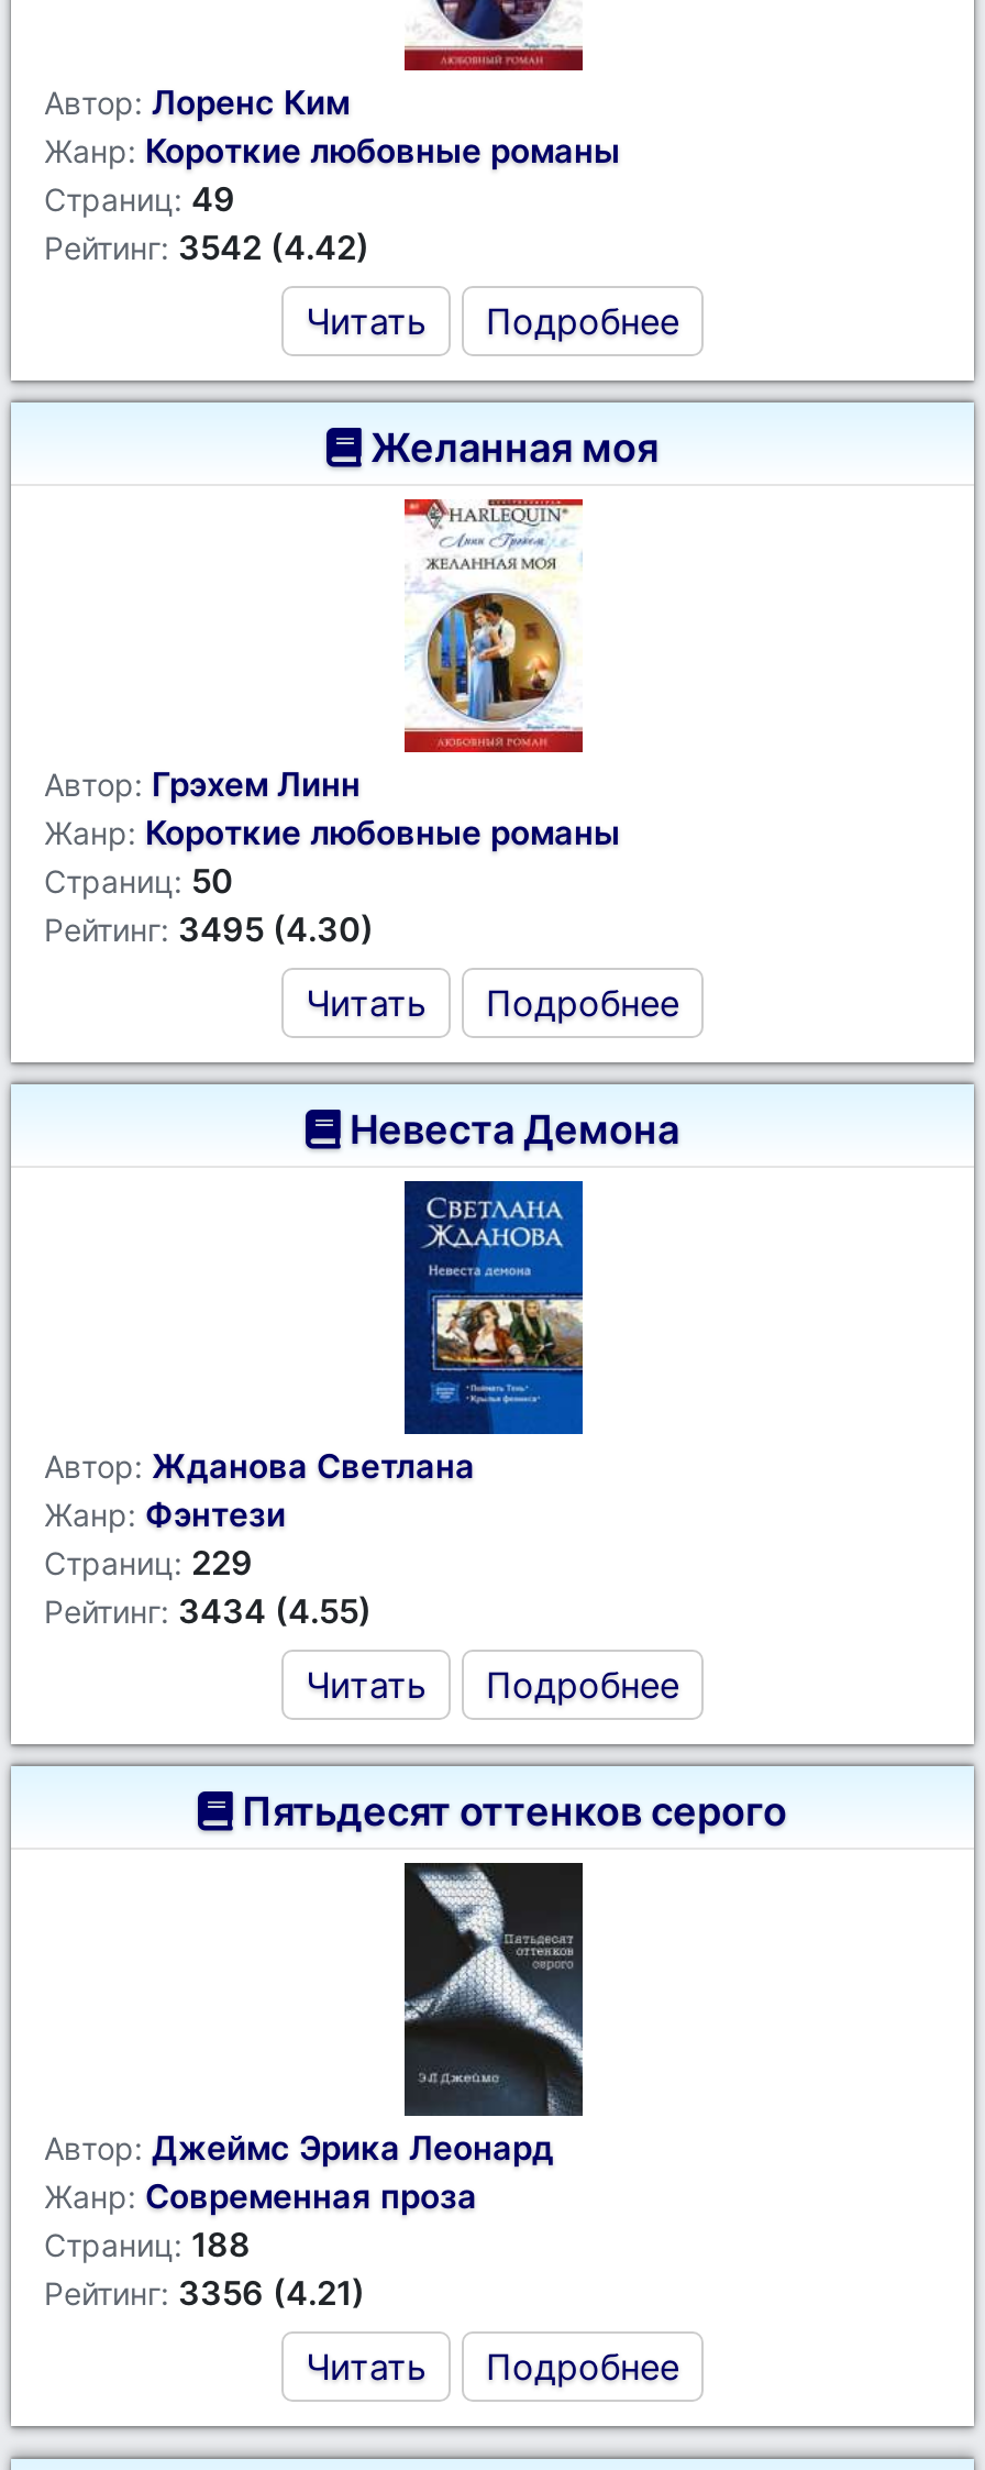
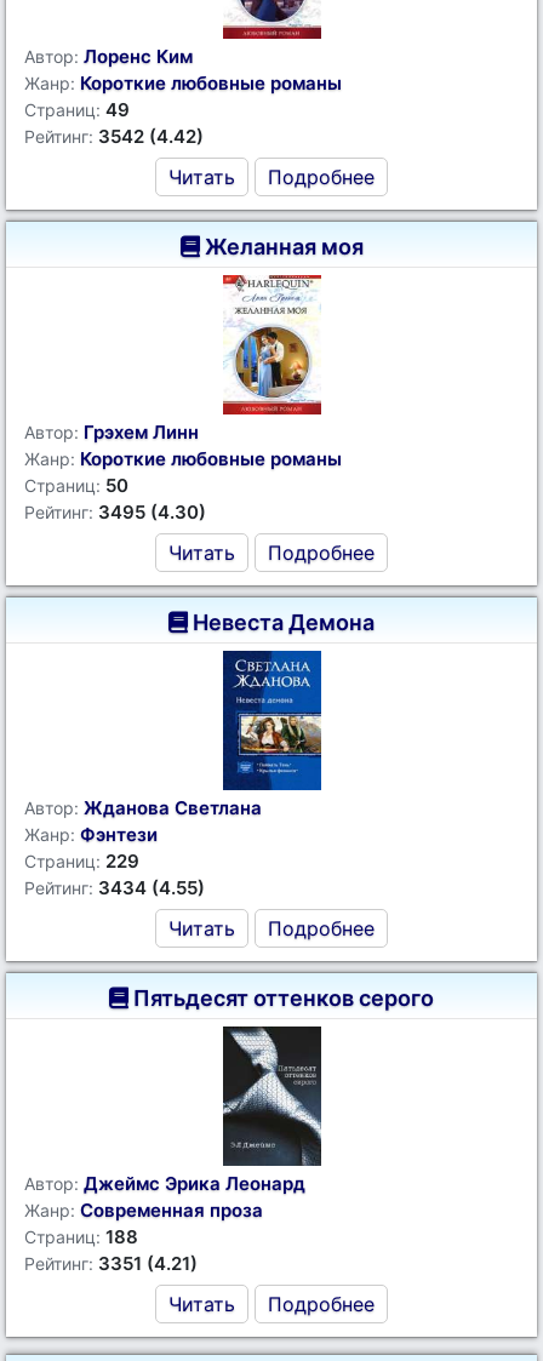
[44,2272,365,2314] Рейтинг: 3356 (4.21) -> [24,1252,198,1275] Рейтинг: 3351 (4.21)

